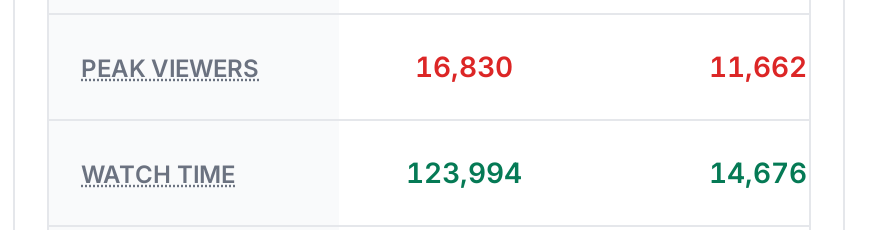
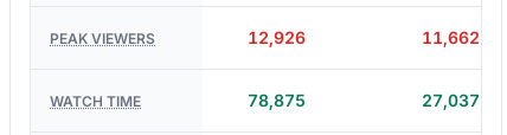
[415,49,513,83] 16,830 -> [248,27,306,47] 12,926
[406,155,522,189] 123,994 -> [248,90,306,110] 78,875
[709,155,807,189] 14,676 -> [422,90,480,110] 27,037

